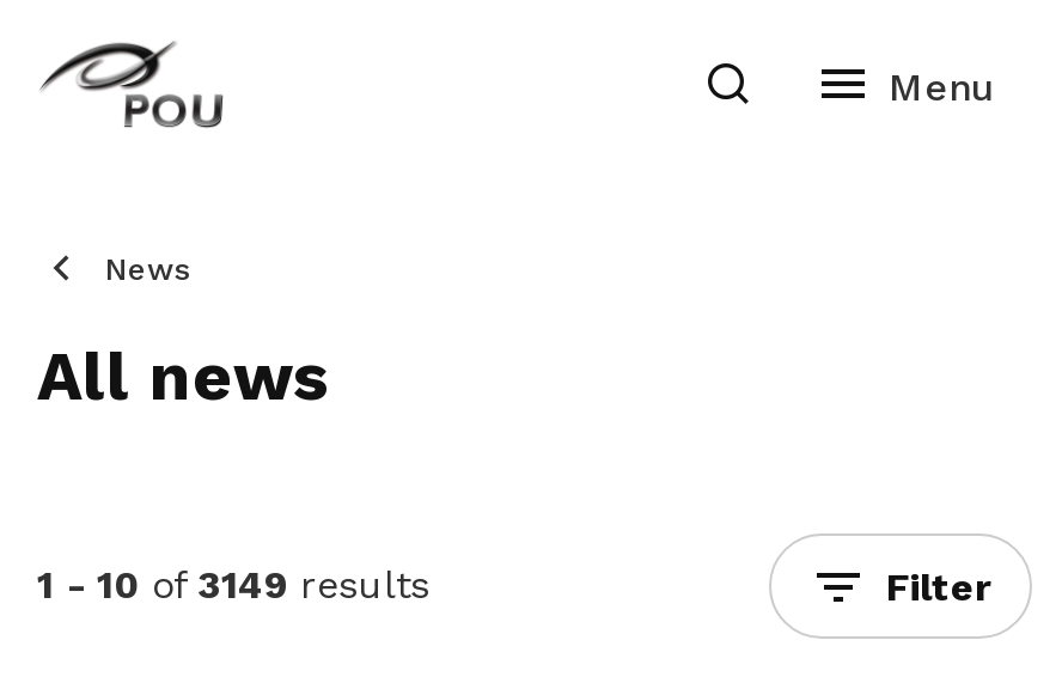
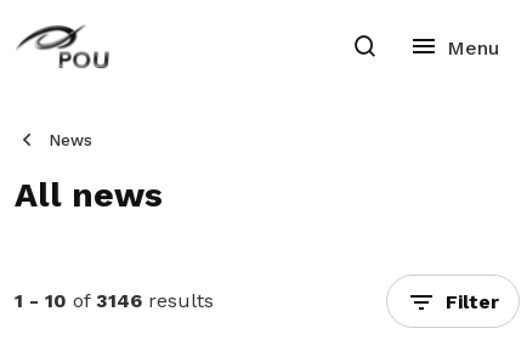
[37,562,429,608] 1 - 10 of 3149 results -> [15,289,214,312] 1 - 10 of 3146 results

